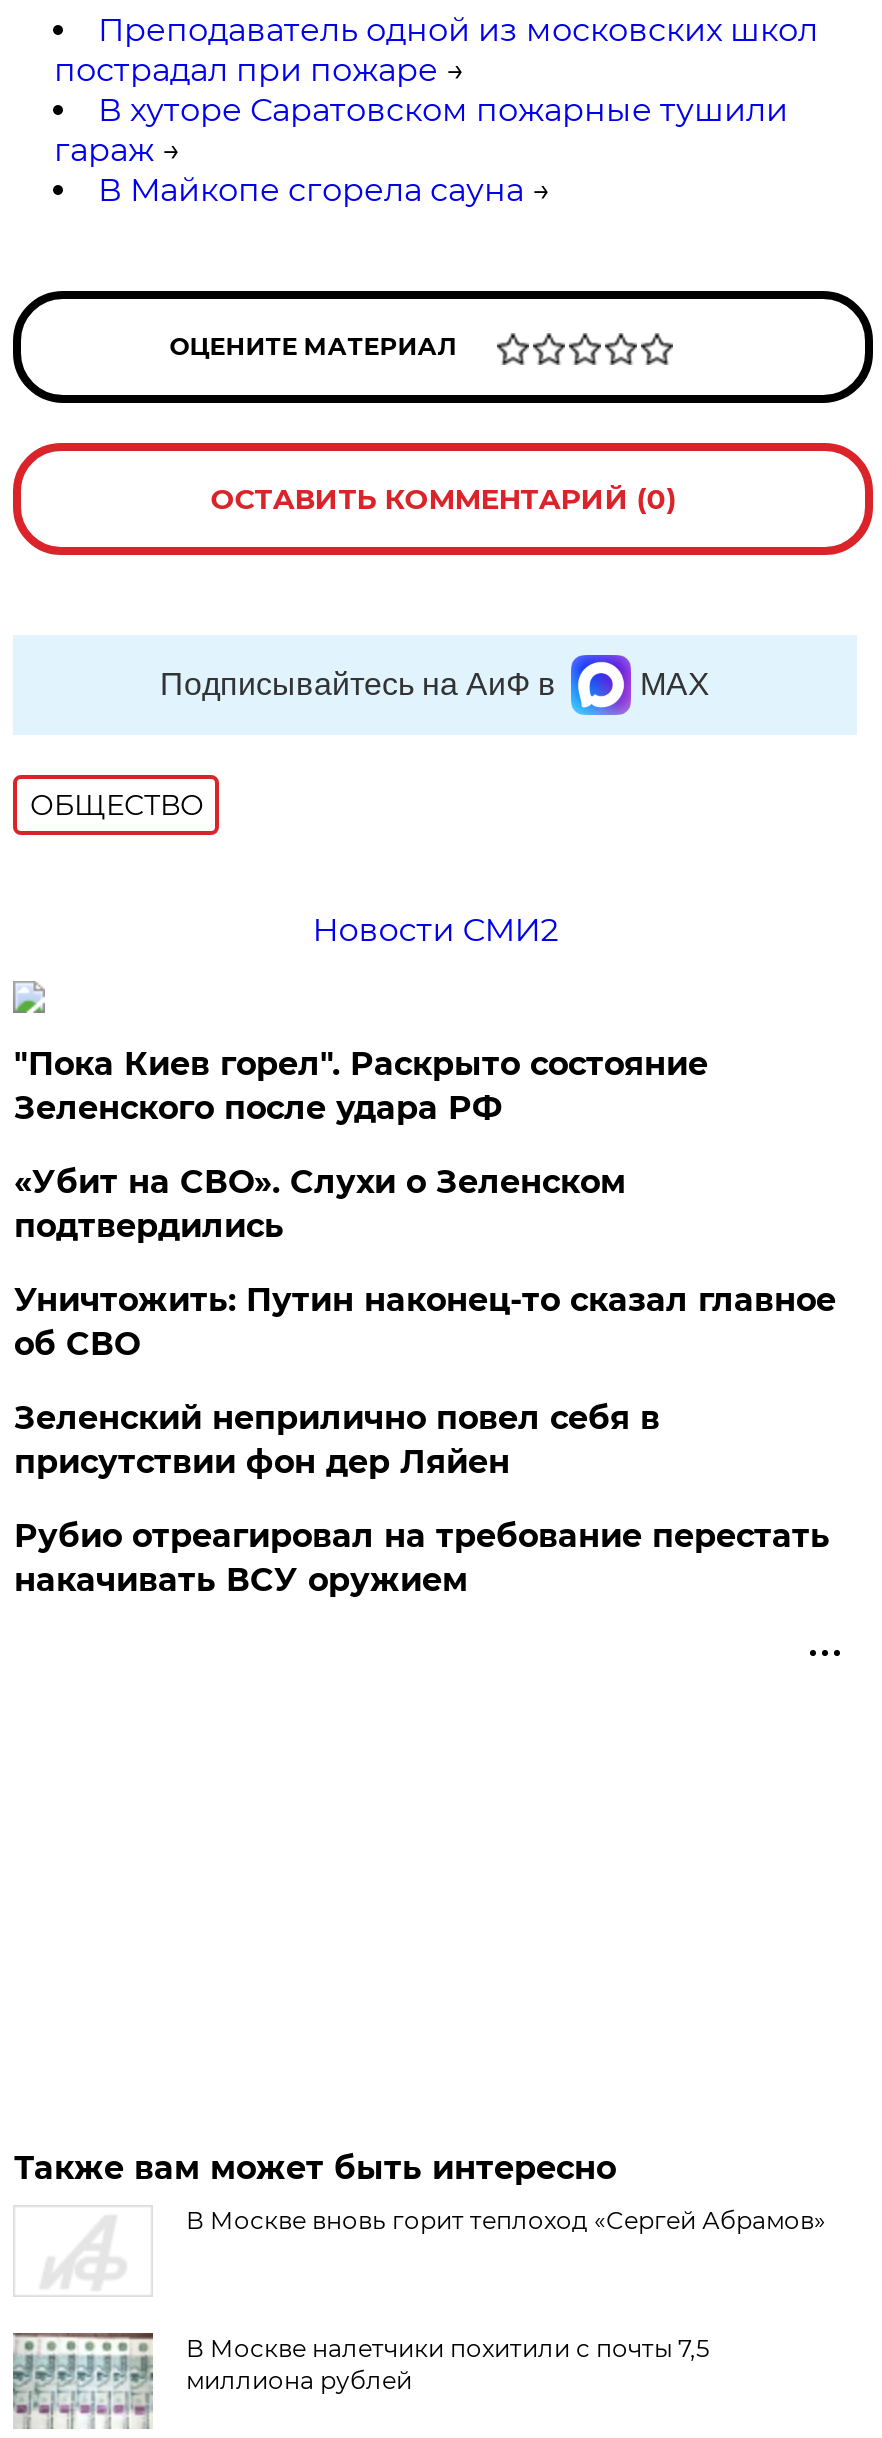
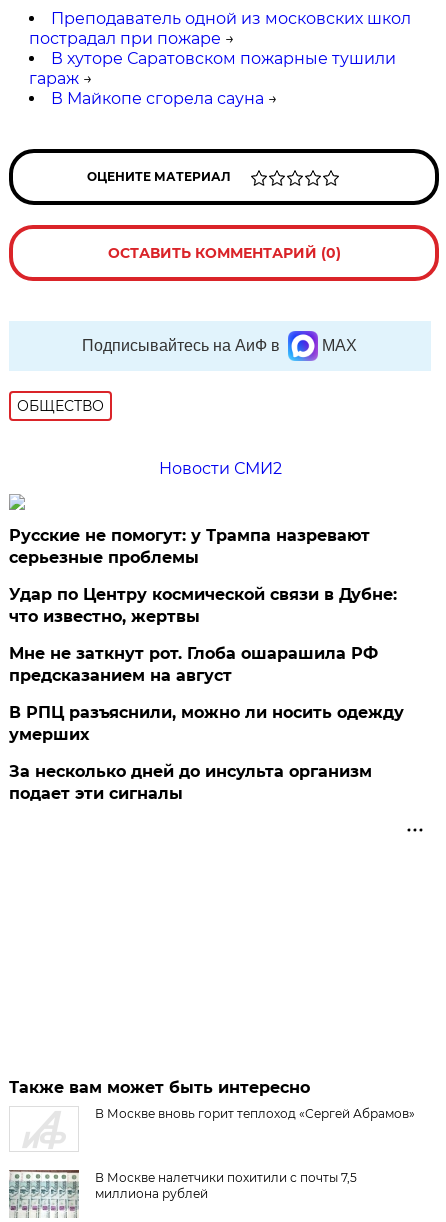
[14,1045,708,1127] "Пока Киев горел". Раскрыто состояние | Зеленского после удара РФ -> [9,526,370,567] Русские не помогут: у Трампа назревают | серьезные проблемы
[14,1163,626,1245] «Убит на СВО». Слухи о Зеленском | подтвердились -> [9,585,397,626] Удар по Центру космической связи в Дубне: | что известно, жертвы
[14,1281,836,1363] Уничтожить: Путин наконец-то сказал главное | об СВО -> [9,644,378,685] Мне не заткнут рот. Глоба ошарашила РФ | предсказанием на август
[14,1399,660,1481] Зеленский неприлично повел cебя в | присутствии фон дер Ляйен -> [9,703,404,744] В РПЦ разъяснили, можно ли носить одежду | умерших
[14,1517,830,1599] Рубио отреагировал на требование перестать | накачивать ВСУ оружием -> [9,762,372,803] За несколько дней до инсульта организм | подает эти сигналы

